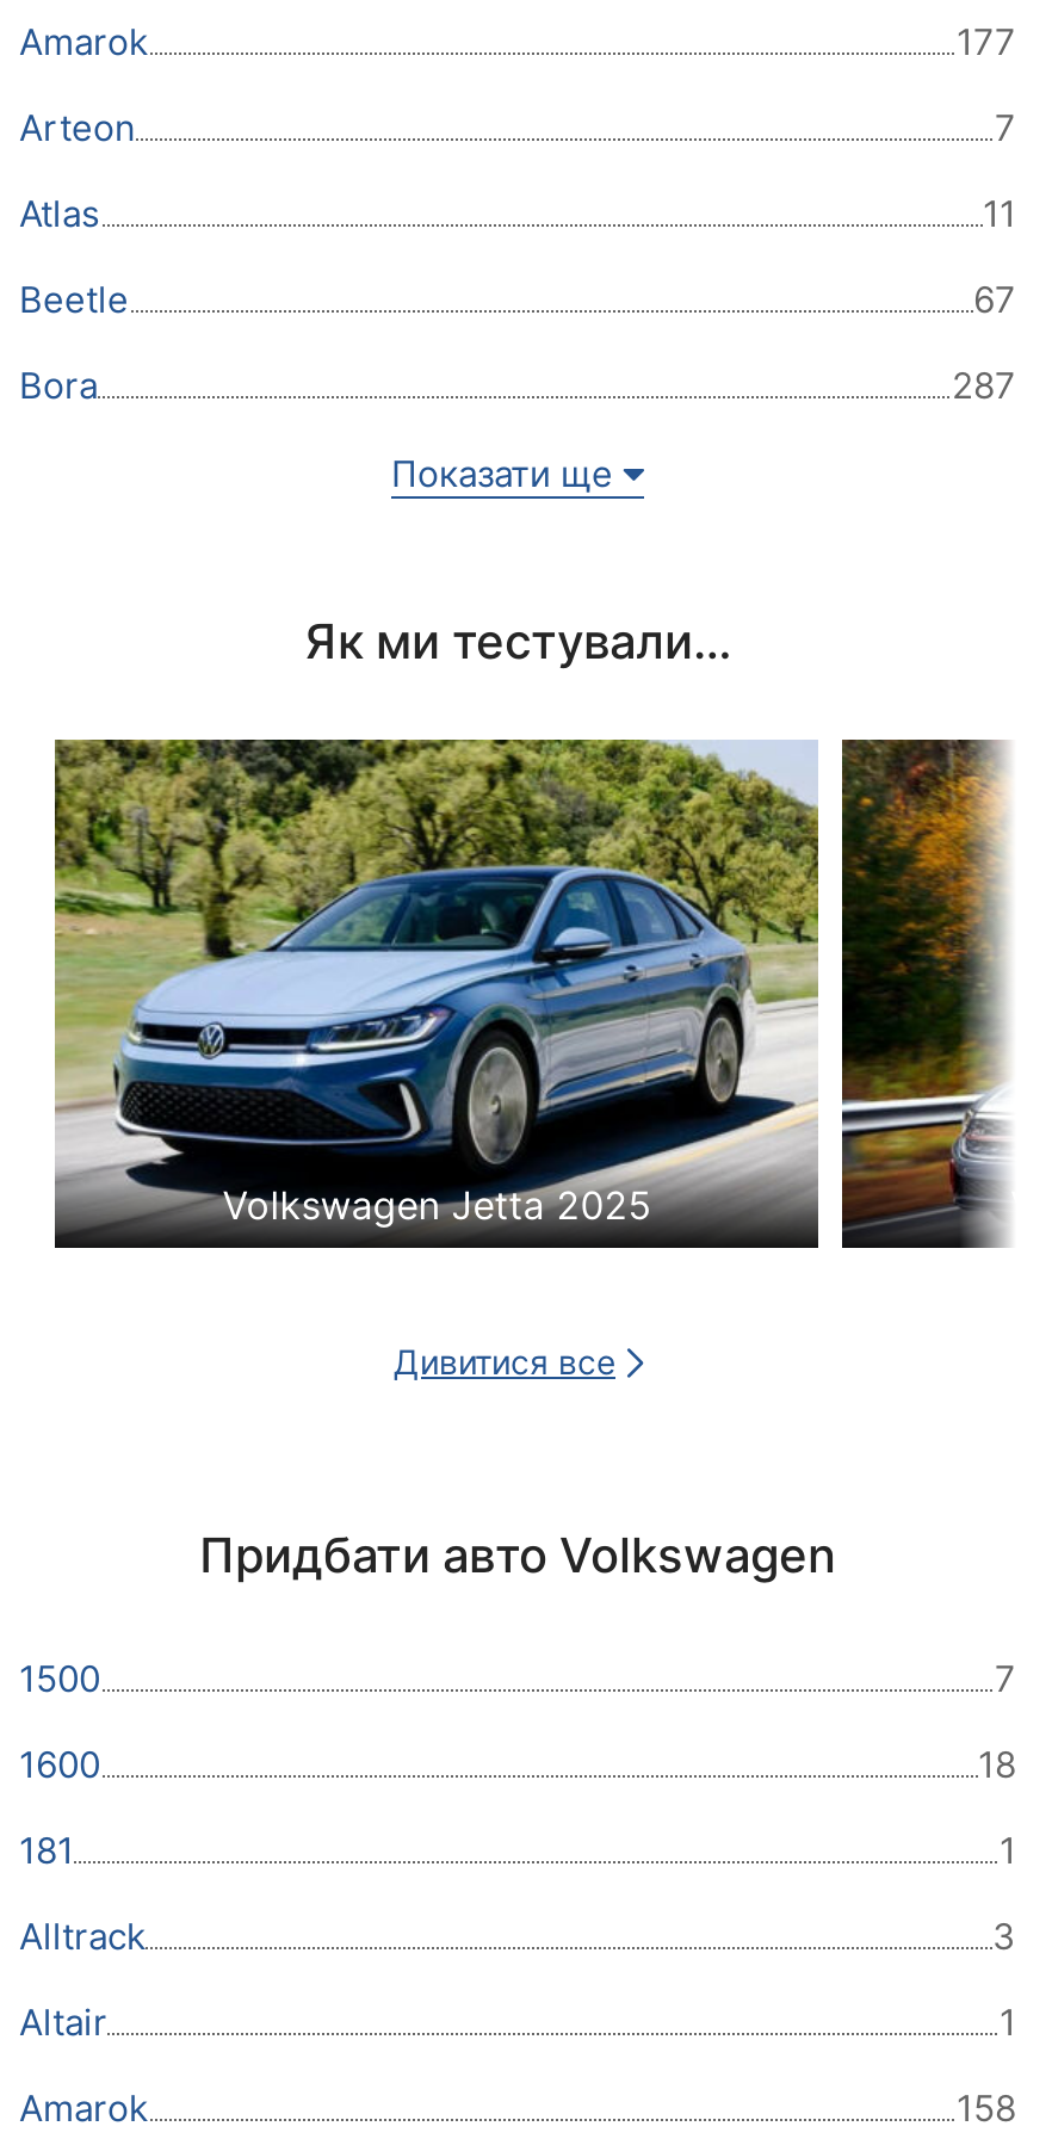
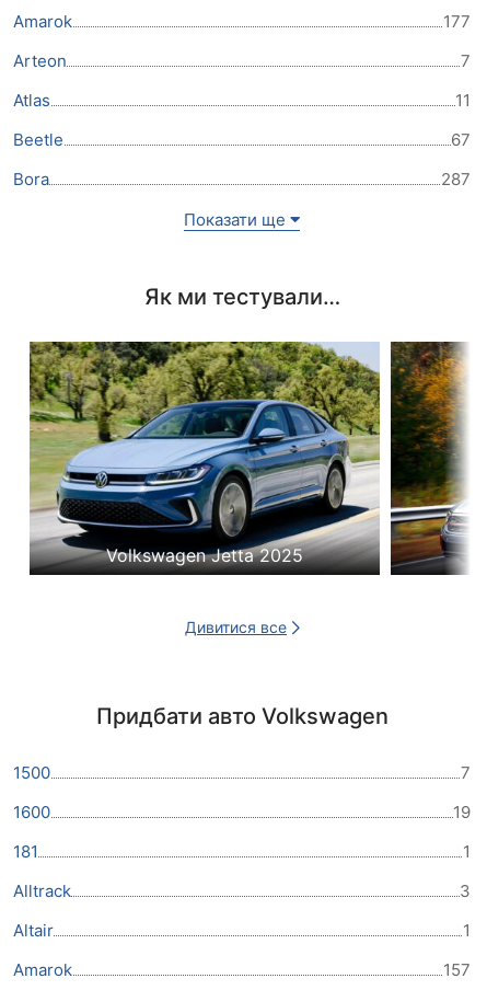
[978,1742,1016,1788] 18 -> [453,802,471,823] 19
[957,2086,1016,2131] 158 -> [443,960,471,980] 157

